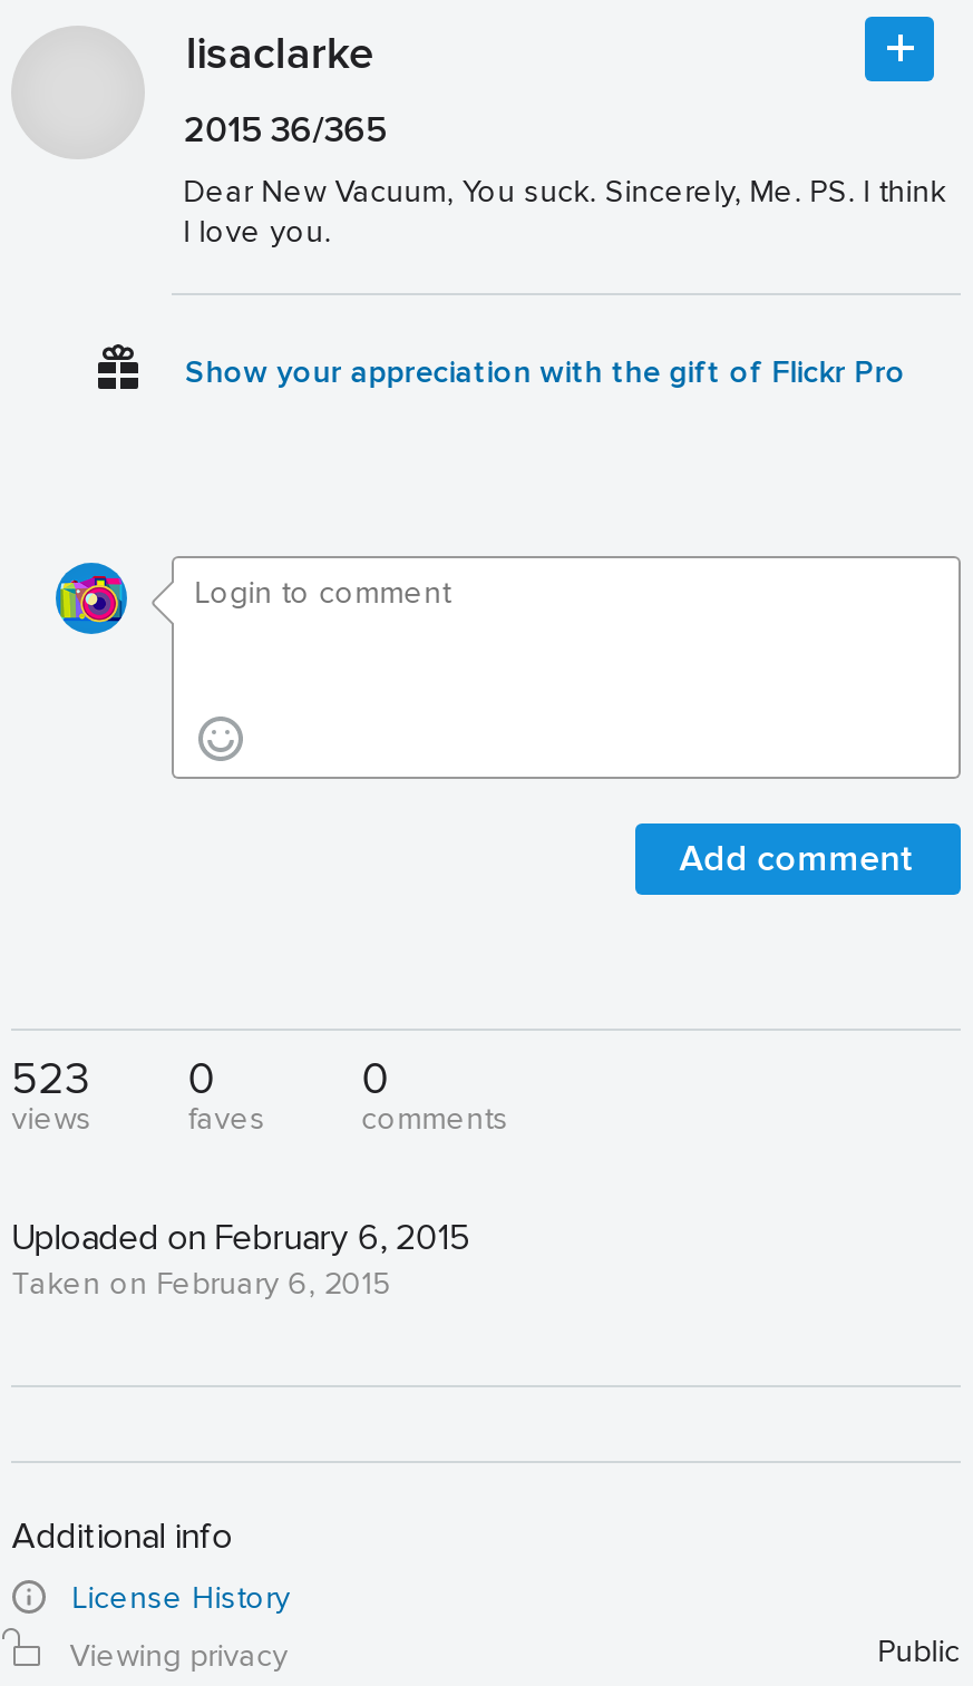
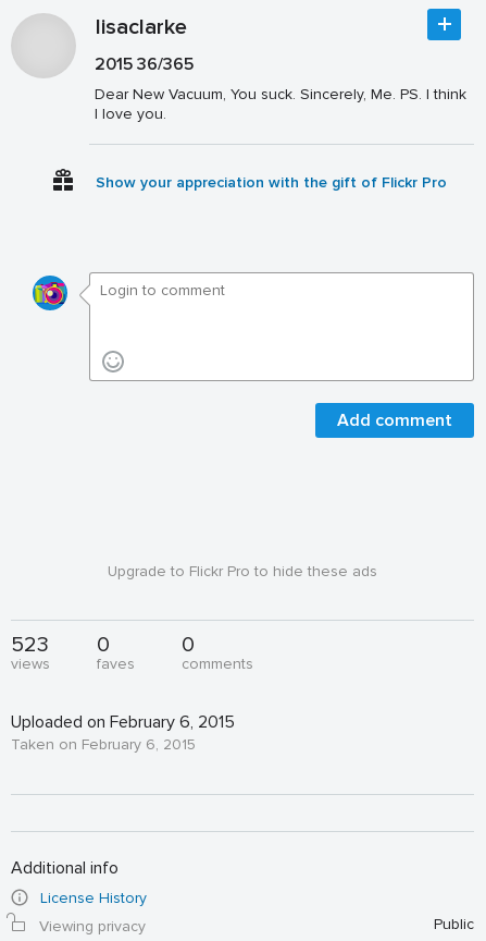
none -> [108,562,377,581] Upgrade to Flickr Pro to hide these ads

